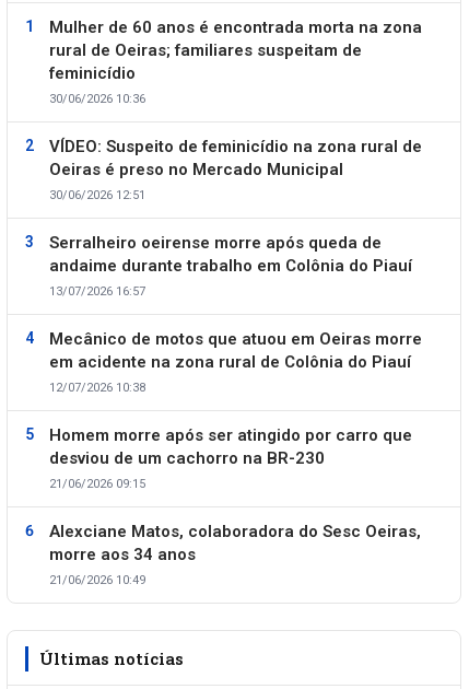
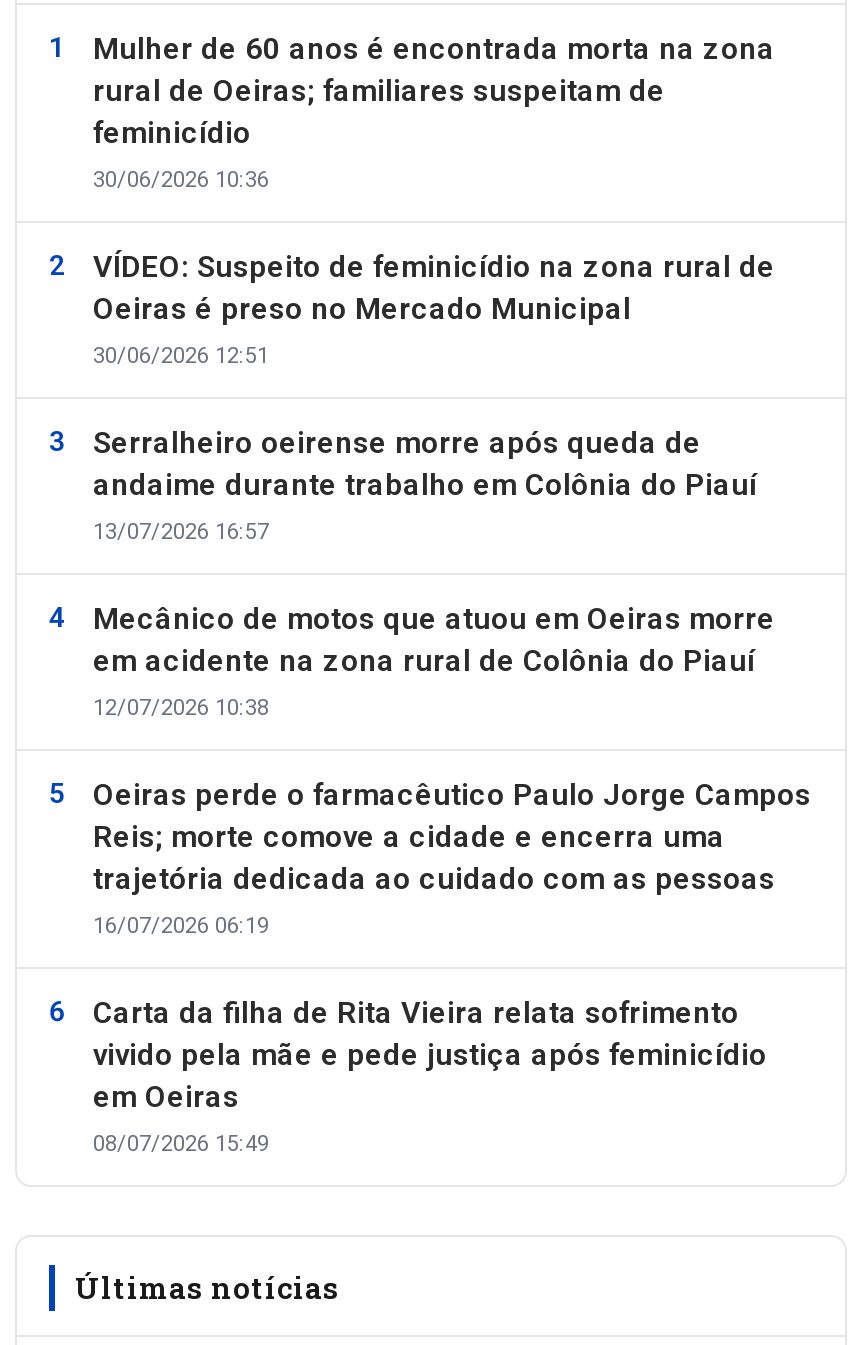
[49,425,412,491] Homem morre após ser atingido por carro que | desviou de um cachorro na BR-230 | 21/06/2026 09:15 -> [93,777,811,939] Oeiras perde o farmacêutico Paulo Jorge Campos | Reis; morte comove a cidade e encerra uma | trajetória dedicada ao cuidado com as pessoas | 16/07/2026 06:19
[49,522,421,587] Alexciane Matos, colaboradora do Sesc Oeiras, | morre aos 34 anos | 21/06/2026 10:49 -> [93,995,767,1157] Carta da filha de Rita Vieira relata sofrimento | vivido pela mãe e pede justiça após feminicídio | em Oeiras | 08/07/2026 15:49

